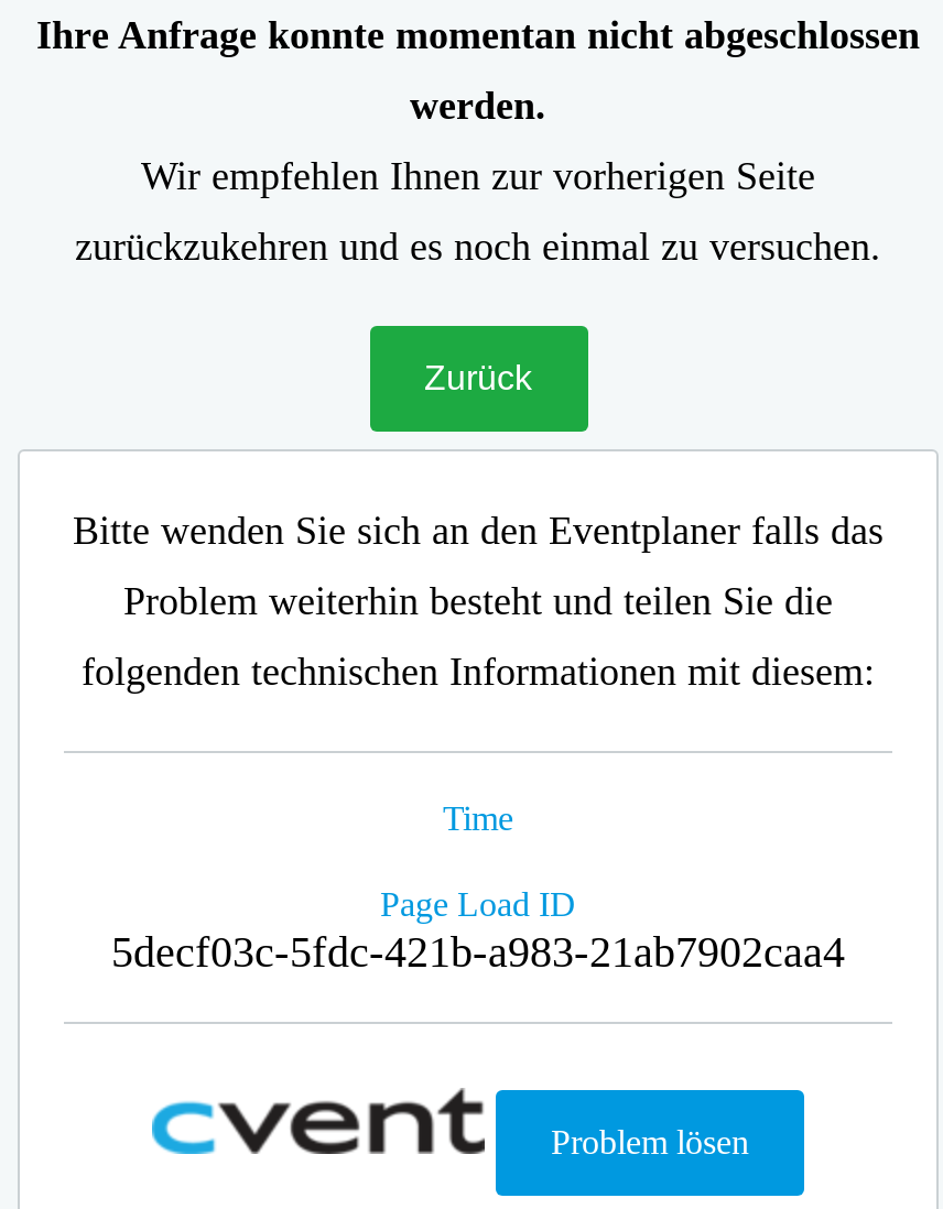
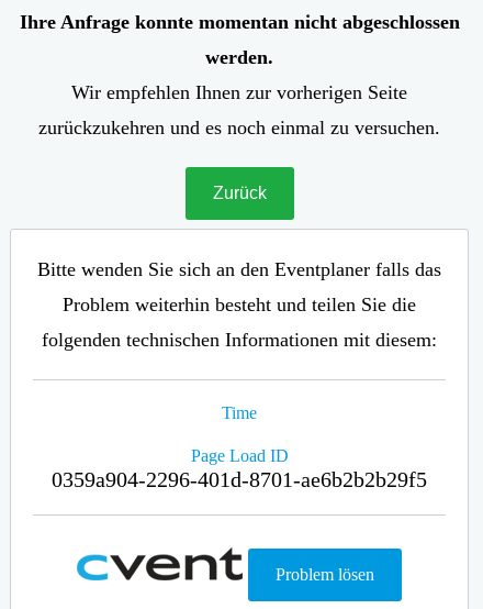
[111,927,845,976] 5decf03c-5fdc-421b-a983-21ab7902caa4 -> [52,467,427,491] 0359a904-2296-401d-8701-ae6b2b2b29f5

